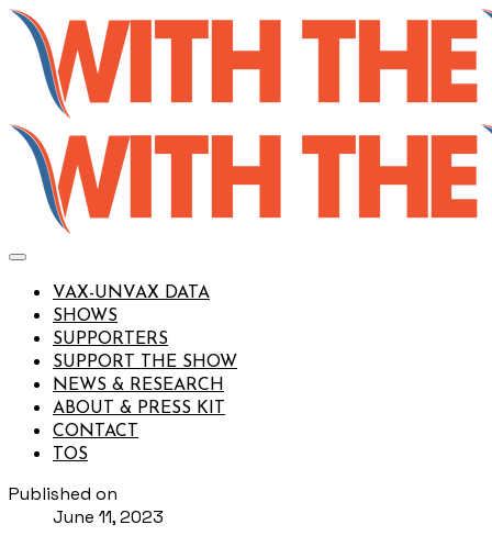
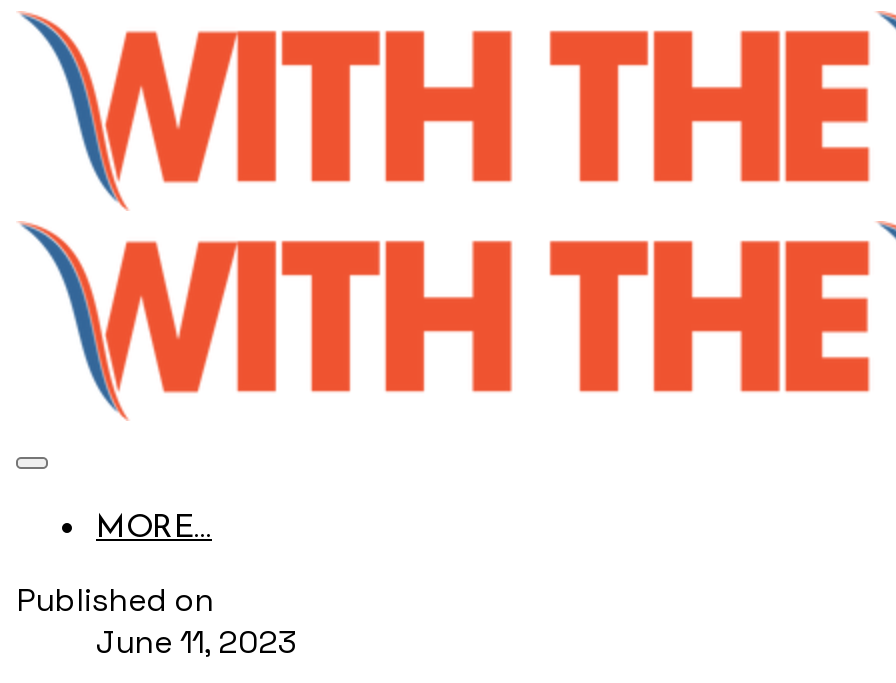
[53,284,237,464] VAX-UNVAX DATA | SHOWS | SUPPORTERS | SUPPORT THE SHOW | NEWS & RESEARCH | ABOUT & PRESS KIT | CONTACT | TOS -> [96,513,212,545] MORE...

